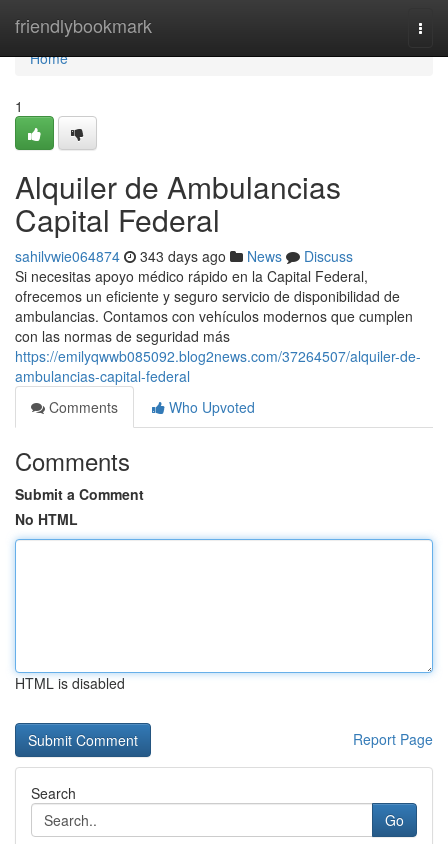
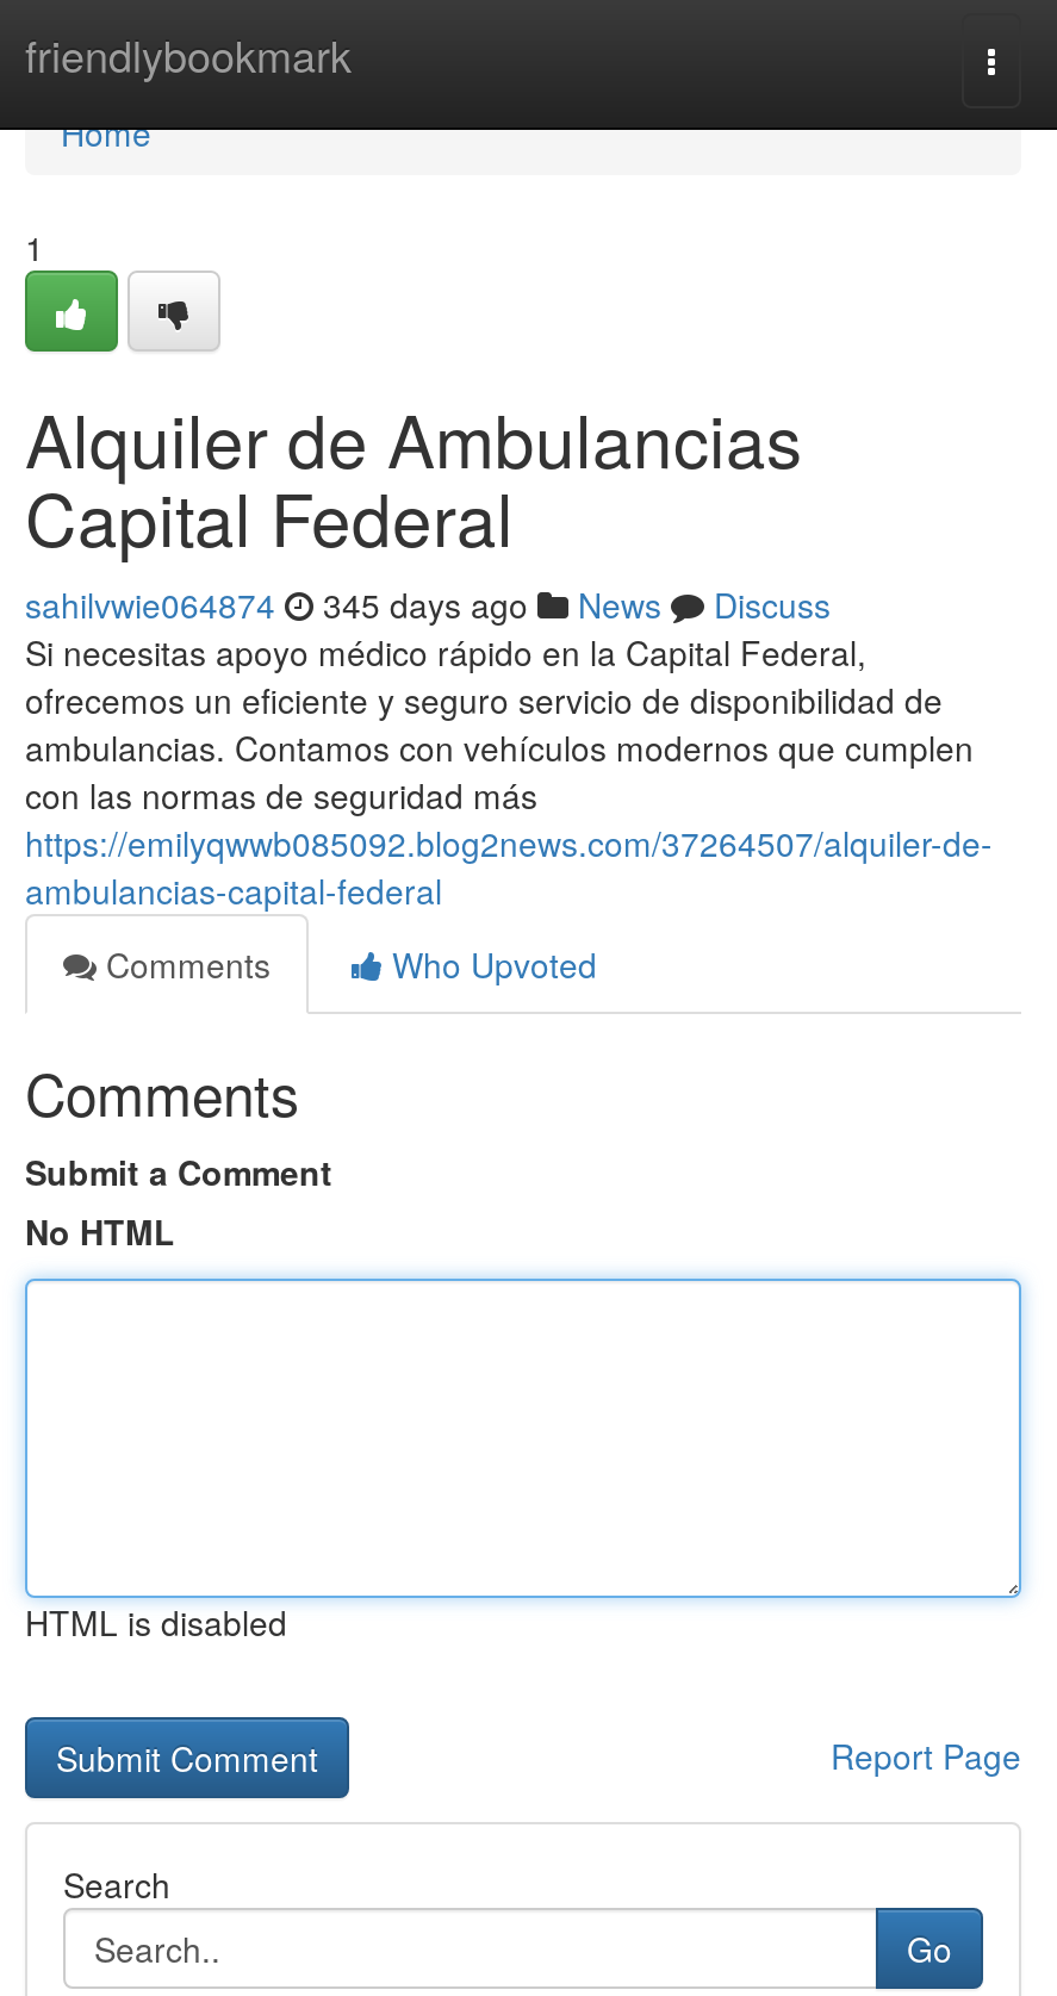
[15,246,353,266] sahilvwie064874 343 days ago News Discuss -> [25,580,831,628] sahilvwie064874 345 days ago News Discuss

